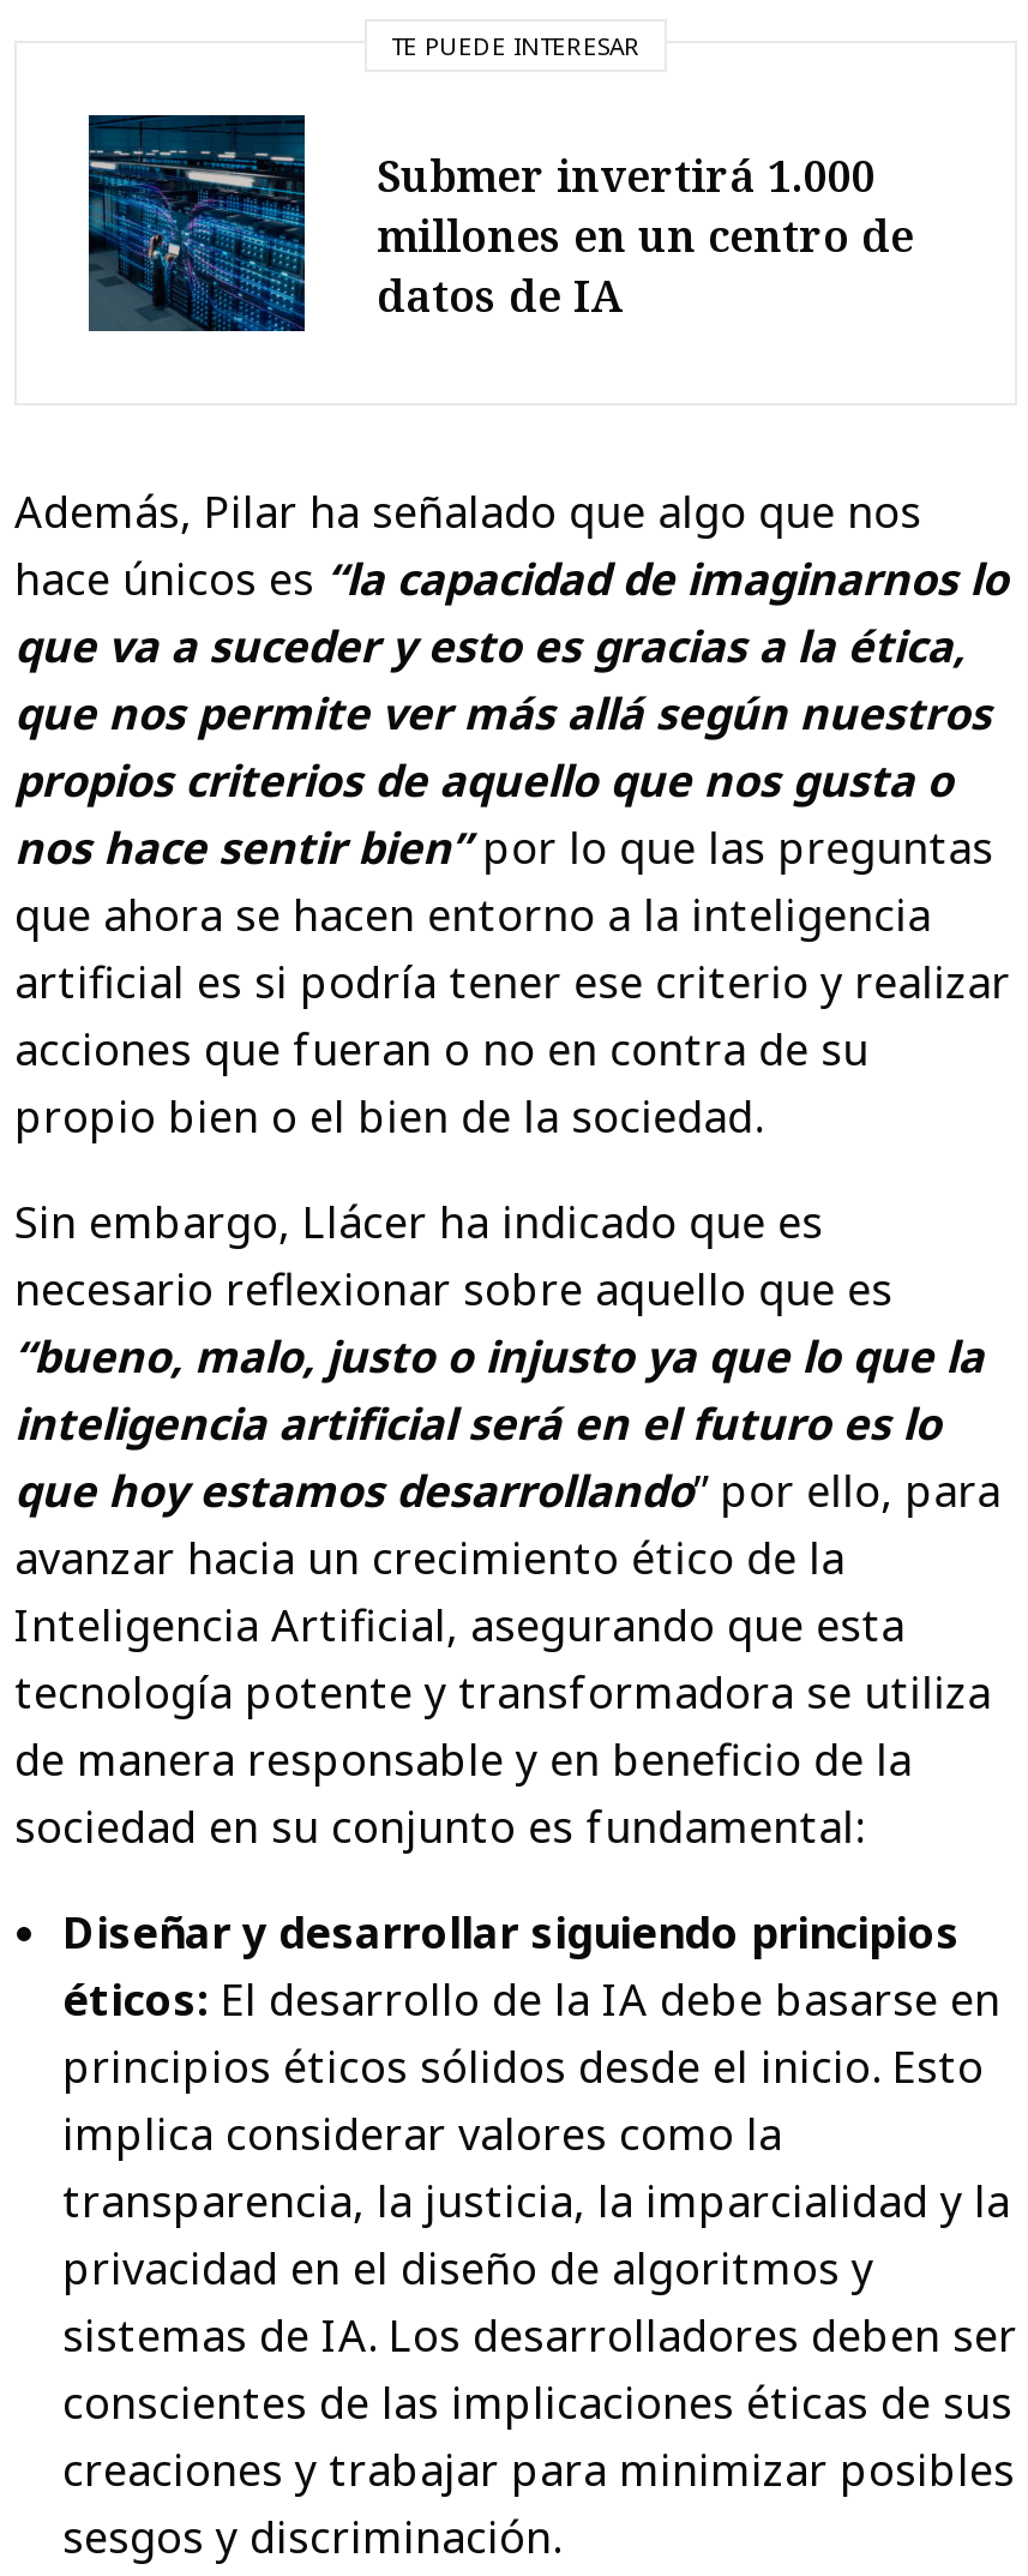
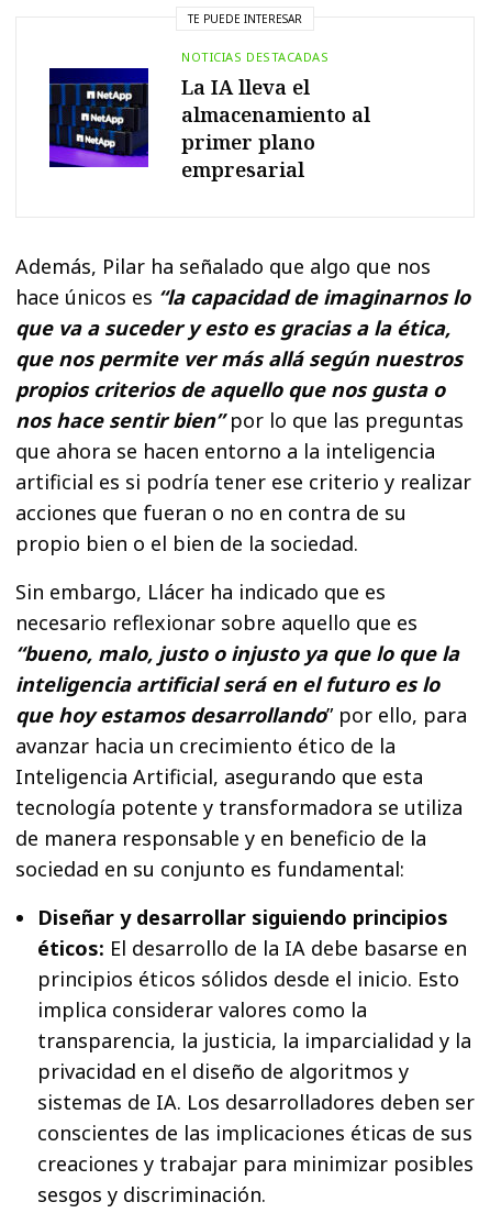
[86,113,914,334] [image] | Submer invertirá 1.000 | millones en un centro de | datos de IA -> [48,49,370,183] [image] | NOTICIAS DESTACADAS | La IA lleva el | almacenamiento al | primer plano | empresarial

